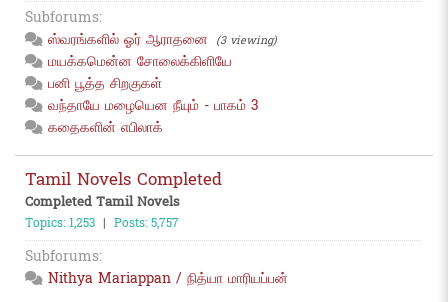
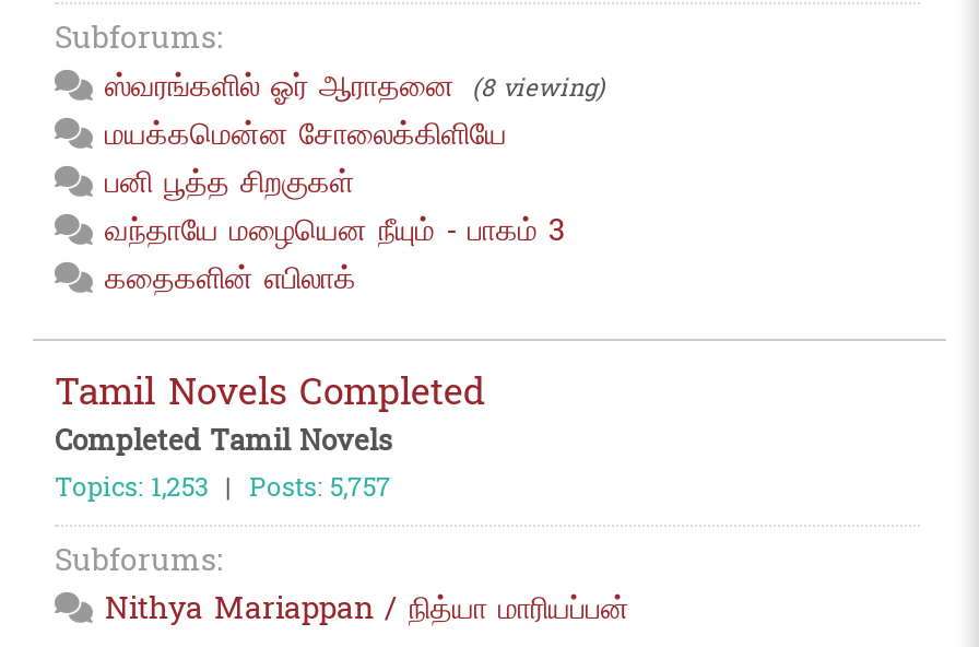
[48,27,277,52] ஸ்வரங்களில் ஓர் ஆராதனை (3 viewing) -> [105,59,605,113] ஸ்வரங்களில் ஓர் ஆராதனை (8 viewing)

